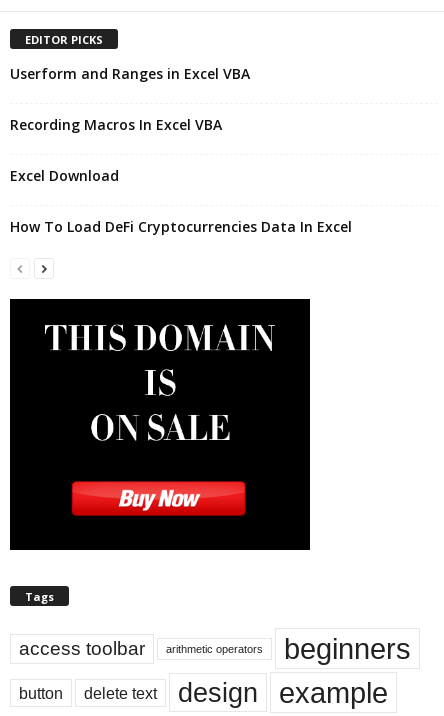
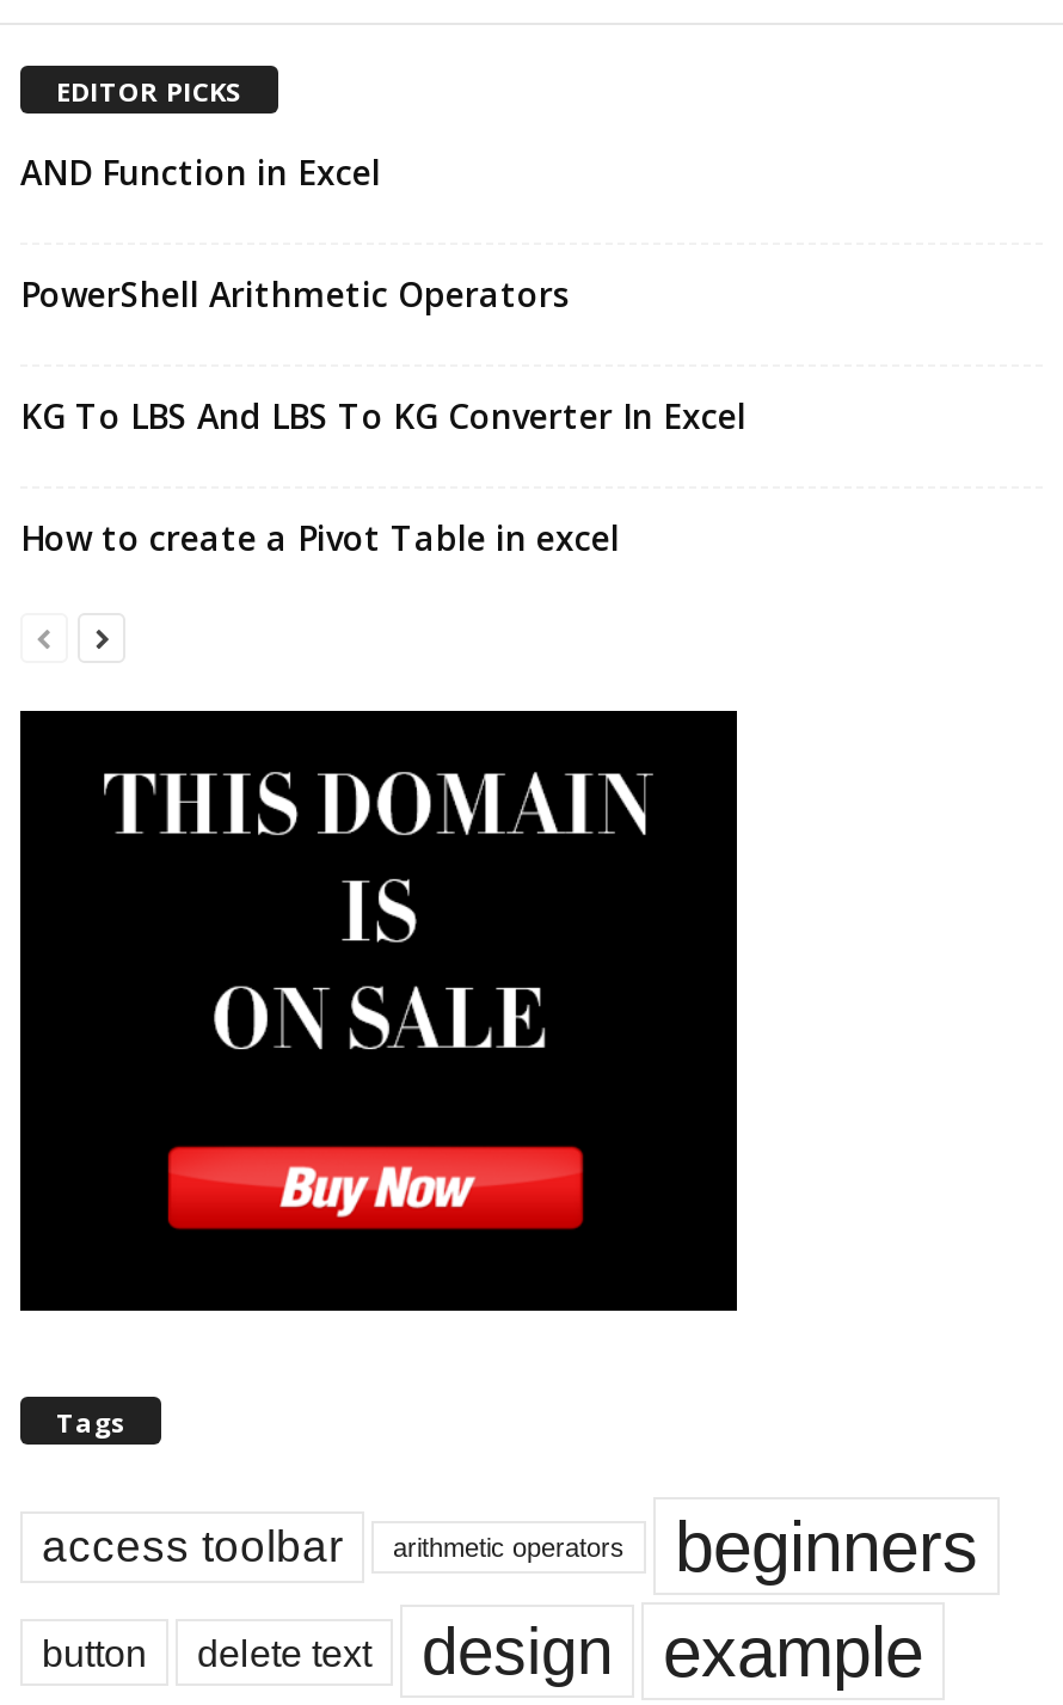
[10,64,250,83] Userform and Ranges in Excel VBA -> [20,150,381,195] AND Function in Excel
[10,115,222,134] Recording Macros In Excel VBA -> [20,272,570,317] PowerShell Arithmetic Operators
[10,166,119,185] Excel Download -> [20,394,746,439] KG To LBS And LBS To KG Converter In Excel
[10,217,352,236] How To Load DeFi Cryptocurrencies Data In Excel -> [20,516,620,561] How to create a Pivot Table in excel

